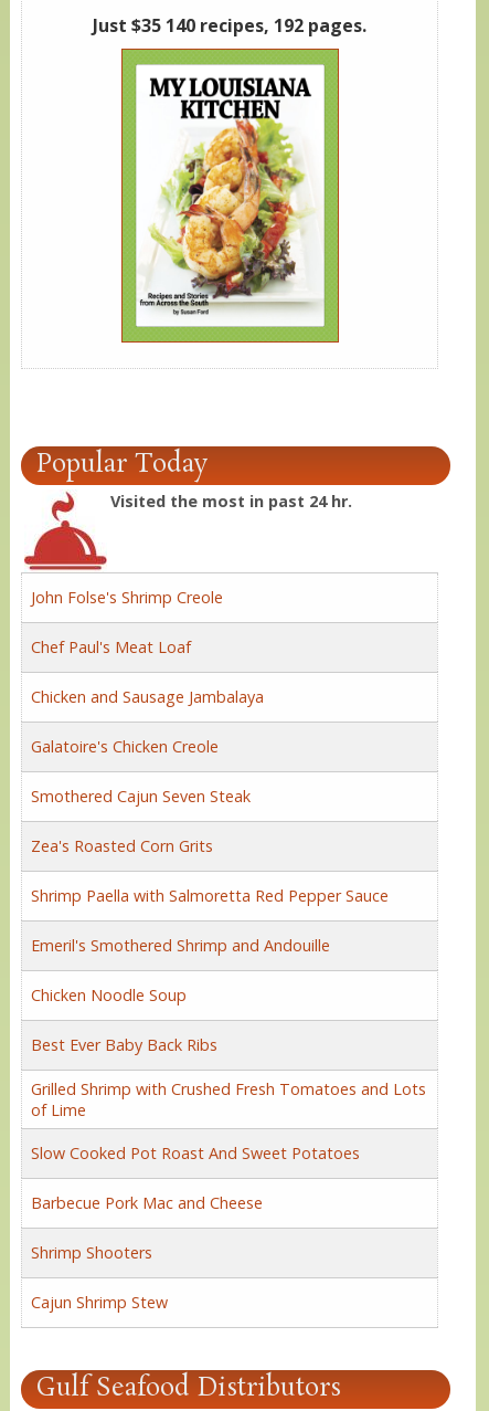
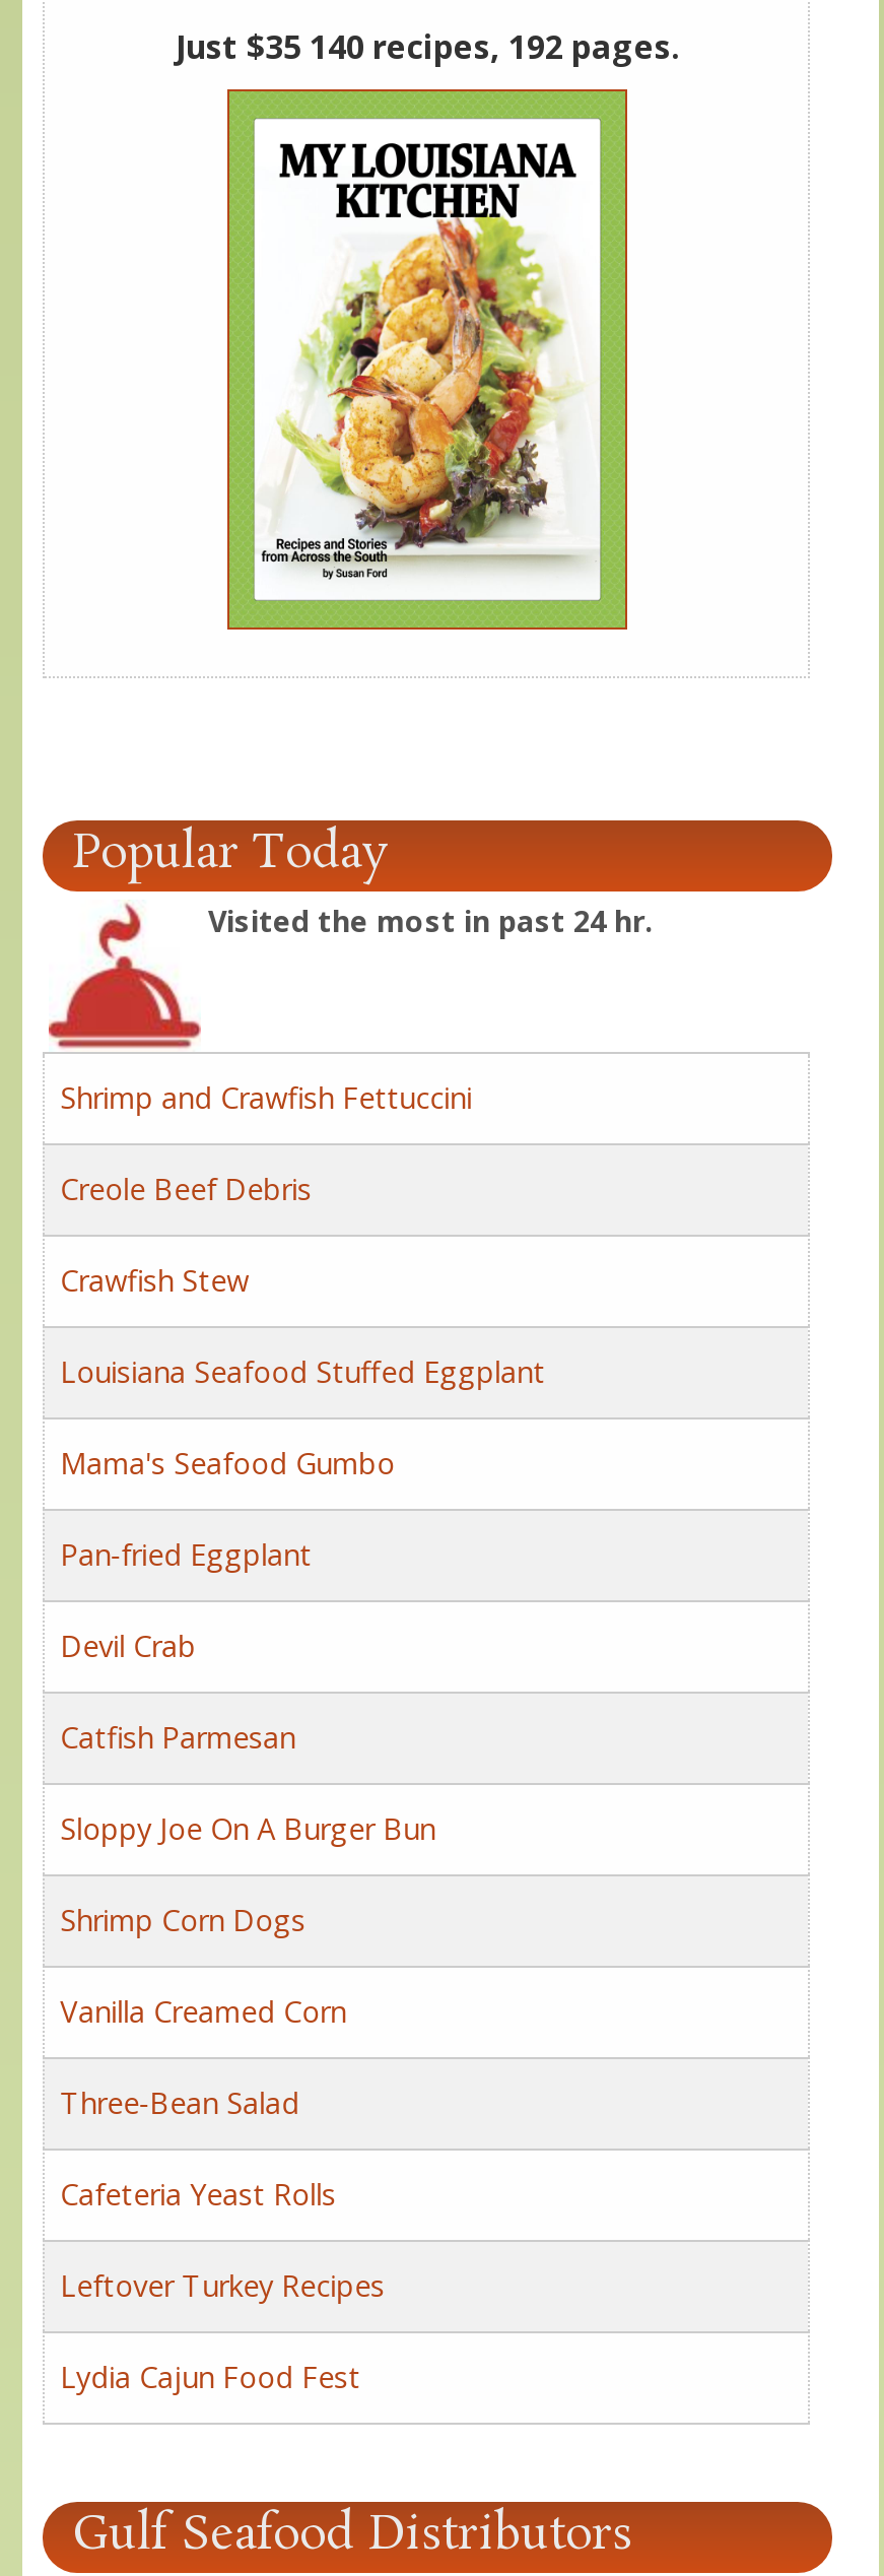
[30,587,223,608] John Folse's Shrimp Creole -> [60,1078,472,1117] Shrimp and Crawfish Fettuccini
[30,636,191,657] Chef Paul's Meat Loaf -> [60,1170,312,1208] Creole Beef Debris
[30,686,263,707] Chicken and Sausage Jambalaya -> [60,1261,249,1300] Crawfish Stew
[30,736,218,757] Galatoire's Chicken Creole -> [60,1352,545,1391] Louisiana Seafood Stuffed Eggplant
[30,786,250,807] Smothered Cajun Seven Steak -> [60,1444,395,1482] Mama's Seafood Gumbo
[30,835,213,856] Zea's Roasted Corn Grits -> [60,1535,312,1574] Pan-fried Eggplant
[30,885,388,906] Shrimp Paella with Salmoretta Red Pepper Sauce -> [60,1627,196,1665] Devil Crab
[30,935,330,956] Emeril's Smothered Shrimp and Andouille -> [60,1718,296,1757] Catfish Parmesan
[30,984,186,1005] Chicken Noodle Soup -> [60,1809,436,1848] Sloppy Joe On A Burger Bun
[30,1034,217,1055] Best Ever Baby Back Ribs -> [60,1901,306,1939] Shrimp Corn Dogs
[30,1078,426,1120] Grilled Shrimp with Crushed Fresh Tomatoes and Lots | of Lime -> [60,1992,346,2031] Vanilla Creamed Corn
[30,1143,359,1163] Slow Cooked Pot Roast And Sweet Potatoes -> [60,2084,300,2122] Three-Bean Salad
[30,1192,262,1213] Barbecue Pork Mac and Cheese -> [60,2175,336,2214] Cafeteria Yeast Rolls
[30,1242,152,1263] Shrimp Shooters -> [60,2266,385,2305] Leftover Turkey Recipes
[30,1292,167,1313] Cajun Shrimp Stew -> [60,2358,361,2396] Lydia Cajun Food Fest

